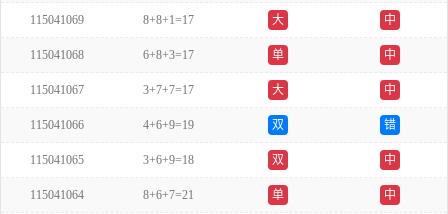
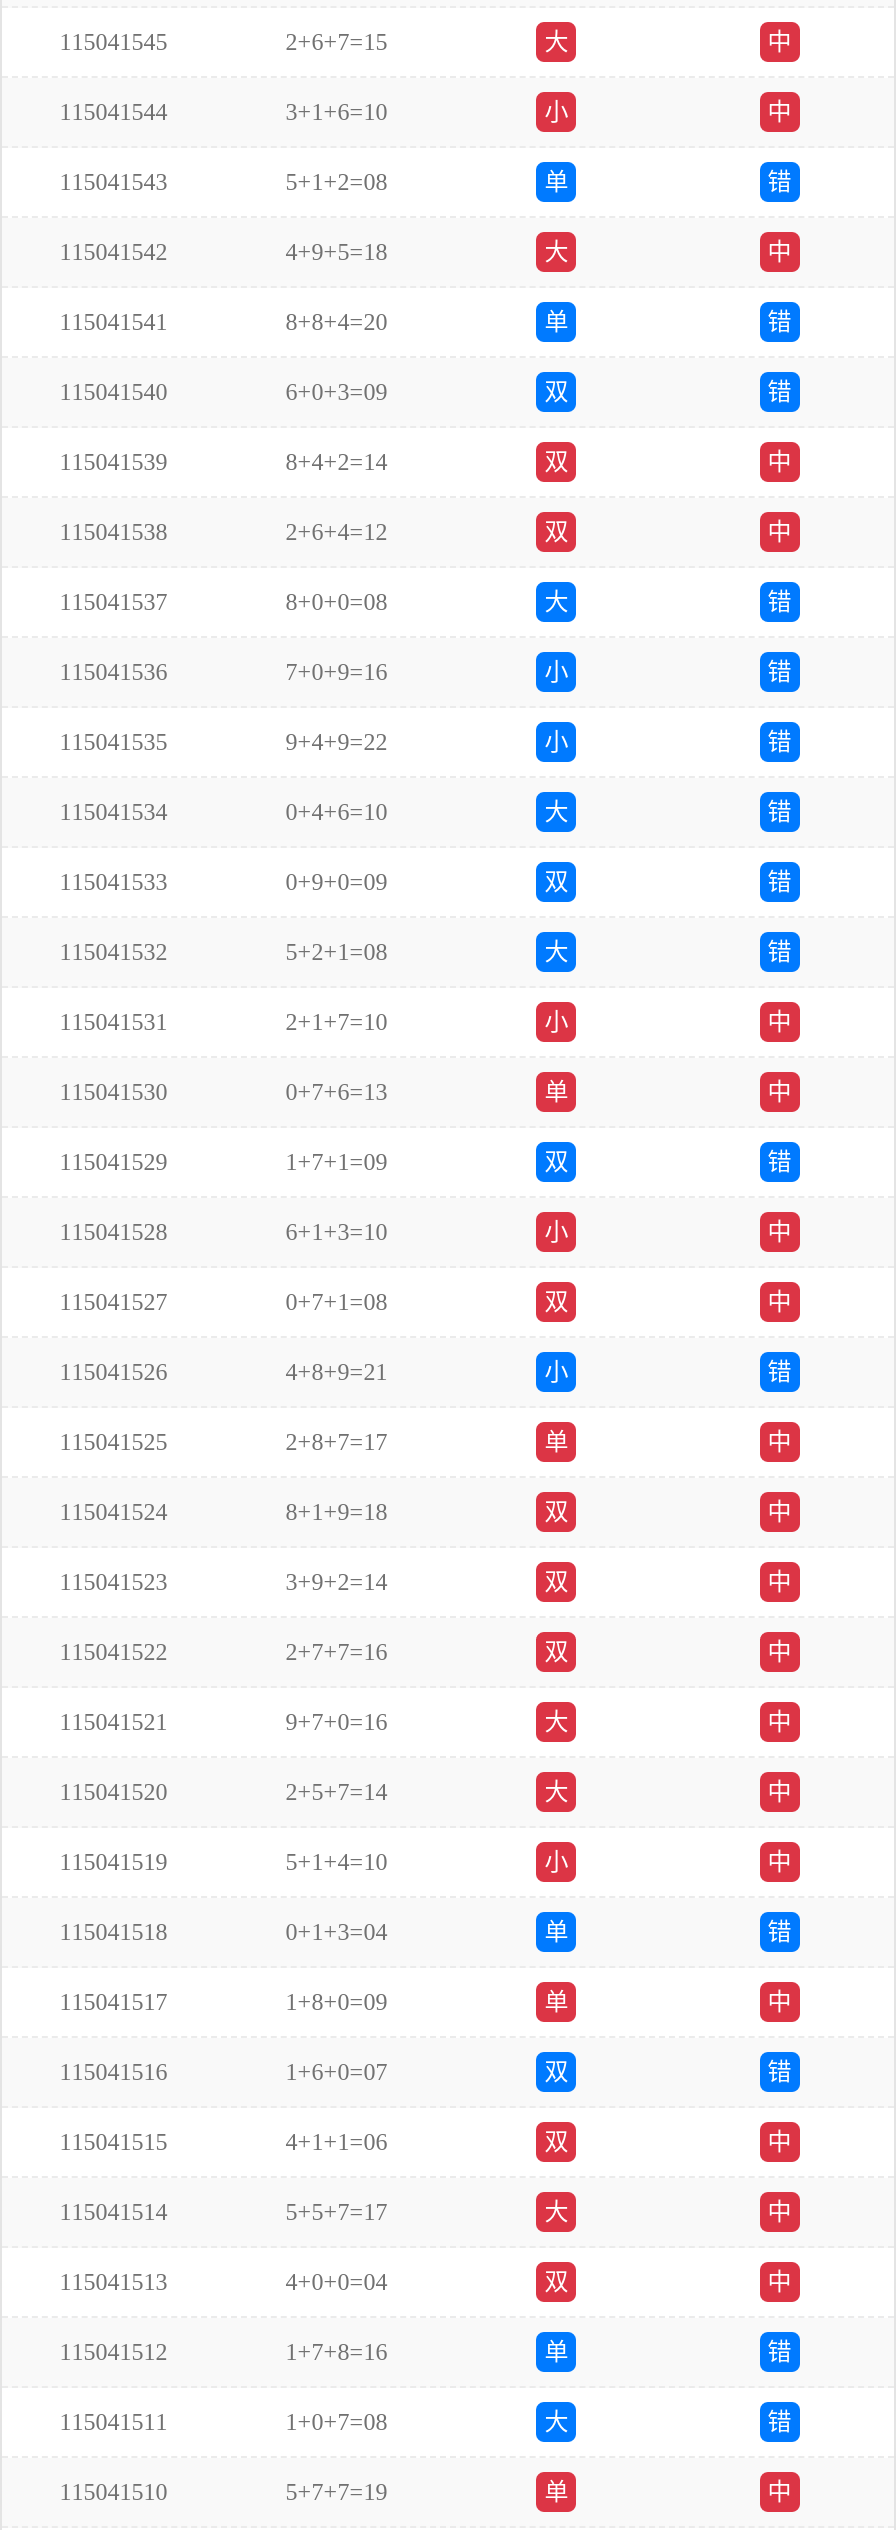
[30,13,84,27] 115041069 -> [60,28,168,56] 115041545
[143,13,194,27] 8+8+1=17 -> [286,28,388,56] 2+6+7=15
[30,48,194,62] 115041068 | 6+8+3=17 -> [60,98,792,1106] 115041544 | 3+1+6=10 | 小 | 中 | 115041543 | 5+1+2=08 | 单 | 错 | 115041542 | 4+9+5=18 | 大 | 中 | 115041541 | 8+8+4=20 | 单 | 错 | 115041540 | 6+0+3=09 | 双 | 错 | 115041539 | 8+4+2=14 | 双 | 中 | 115041538 | 2+6+4=12 | 双 | 中 | 115041537 | 8+0+0=08 | 大 | 错 | 115041536 | 7+0+9=16 | 小 | 错 | 115041535 | 9+4+9=22 | 小 | 错 | 115041534 | 0+4+6=10 | 大 | 错 | 115041533 | 0+9+0=09 | 双 | 错 | 115041532 | 5+2+1=08 | 大 | 错 | 115041531 | 2+1+7=10 | 小 | 中 | 115041530 | 0+7+6=13
[30,83,194,97] 115041067 | 3+7+7=17 -> [60,1148,792,1736] 115041529 | 1+7+1=09 | 双 | 错 | 115041528 | 6+1+3=10 | 小 | 中 | 115041527 | 0+7+1=08 | 双 | 中 | 115041526 | 4+8+9=21 | 小 | 错 | 115041525 | 2+8+7=17 | 单 | 中 | 115041524 | 8+1+9=18 | 双 | 中 | 115041523 | 3+9+2=14 | 双 | 中 | 115041522 | 2+7+7=16 | 双 | 中 | 115041521 | 9+7+0=16
[30,118,194,132] 115041066 | 4+6+9=19 -> [60,1778,792,2086] 115041520 | 2+5+7=14 | 大 | 中 | 115041519 | 5+1+4=10 | 小 | 中 | 115041518 | 0+1+3=04 | 单 | 错 | 115041517 | 1+8+0=09 | 单 | 中 | 115041516 | 1+6+0=07
[30,153,84,167] 115041065 -> [60,2128,168,2156] 115041515
[143,153,194,167] 3+6+9=18 -> [286,2128,388,2156] 4+1+1=06
[30,188,194,202] 115041064 | 8+6+7=21 -> [60,2198,792,2506] 115041514 | 5+5+7=17 | 大 | 中 | 115041513 | 4+0+0=04 | 双 | 中 | 115041512 | 1+7+8=16 | 单 | 错 | 115041511 | 1+0+7=08 | 大 | 错 | 115041510 | 5+7+7=19

